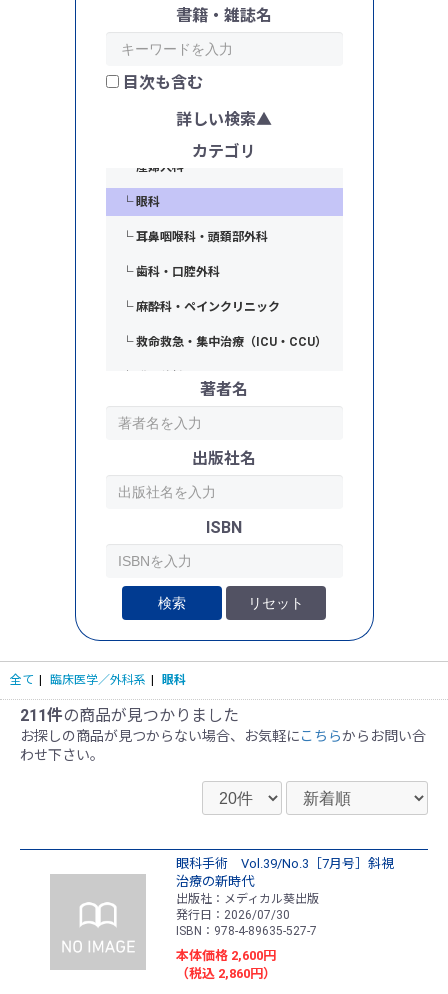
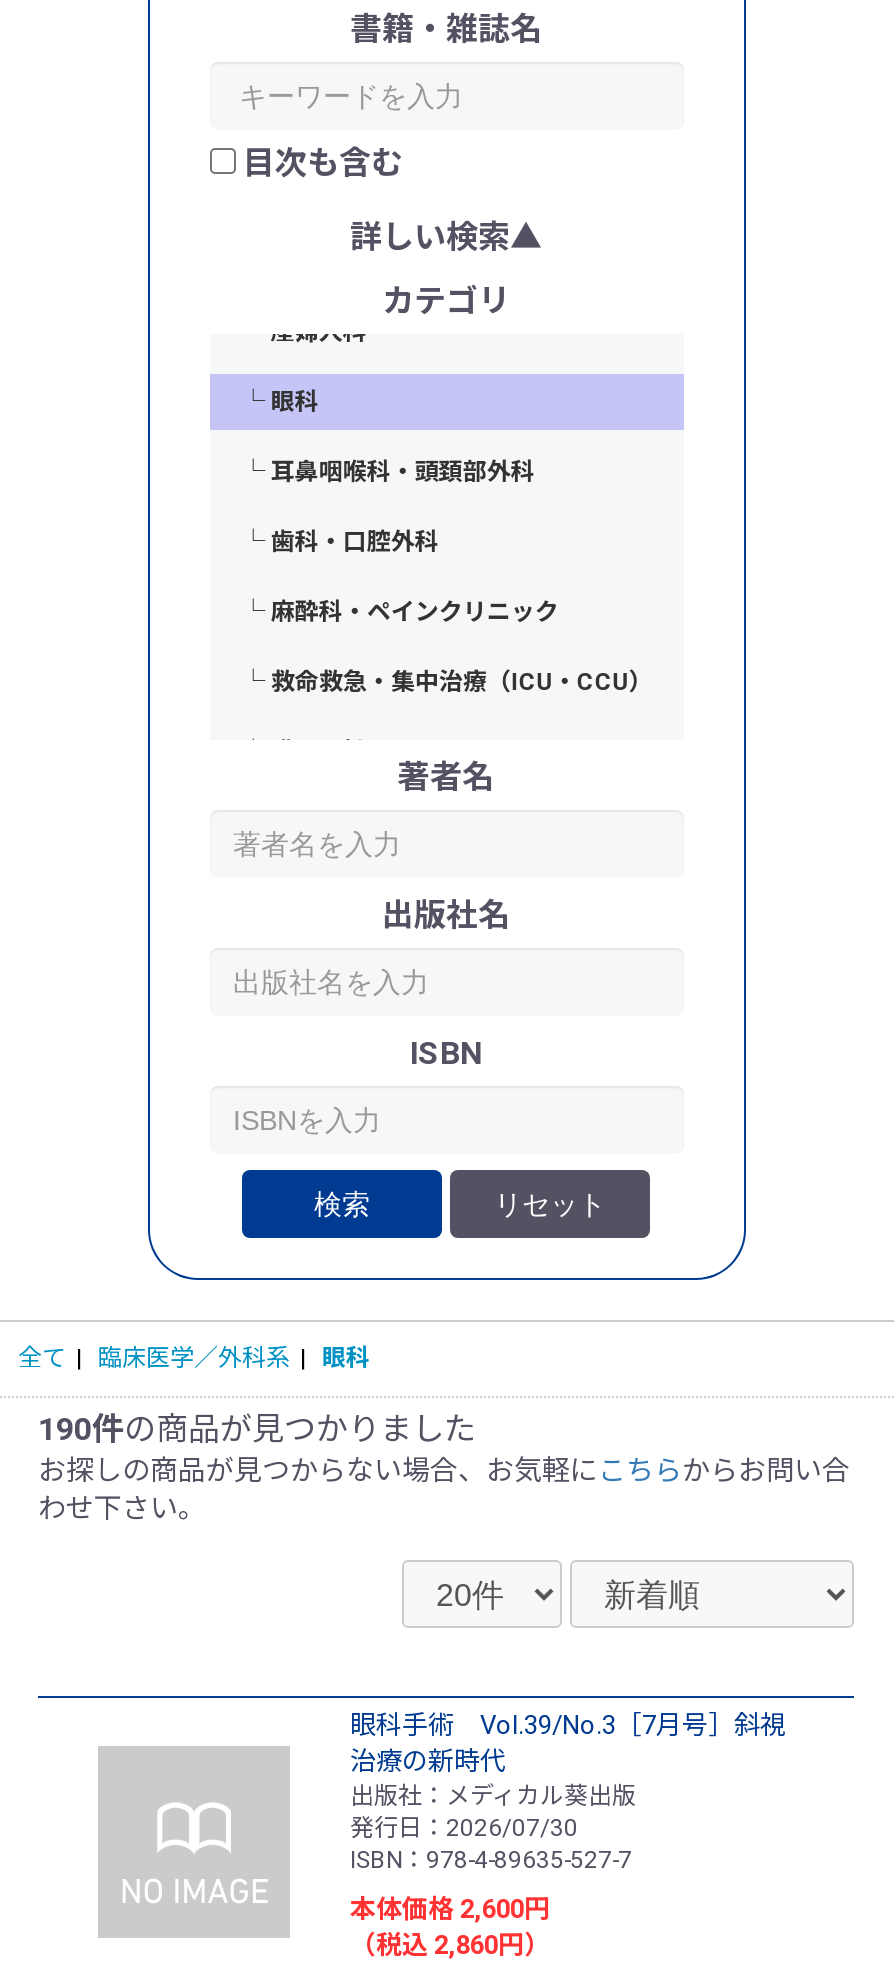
[20,706,239,725] 211件の商品が見つかりました -> [38,1410,476,1448] 190件の商品が見つかりました

